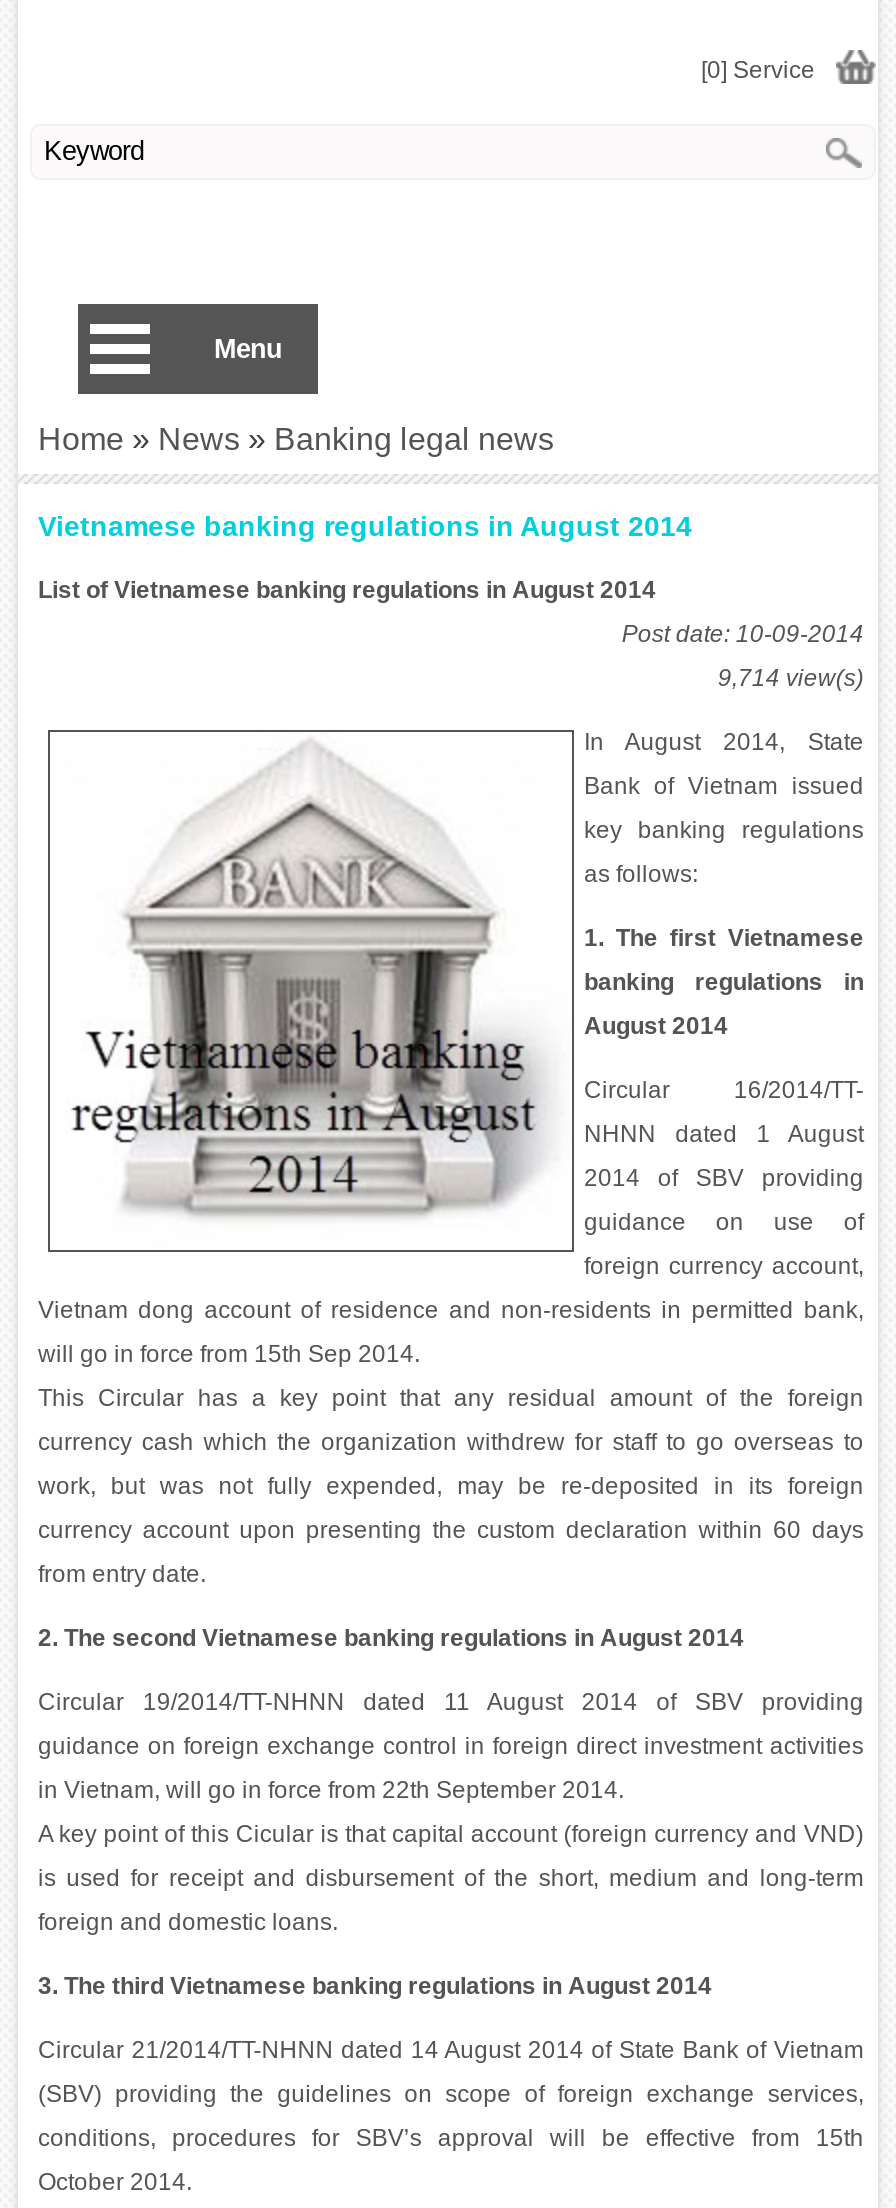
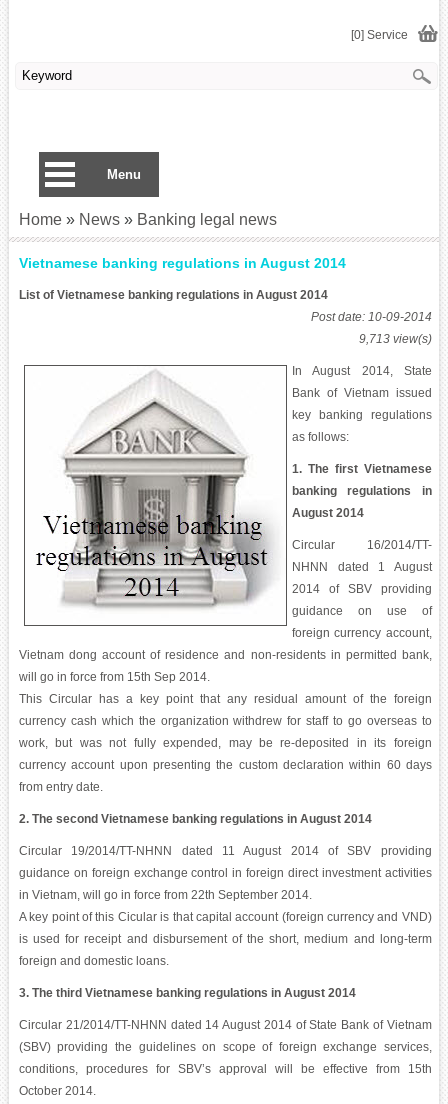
[718,664,864,692] 9,714 view(s) -> [359,332,432,346] 9,713 view(s)

